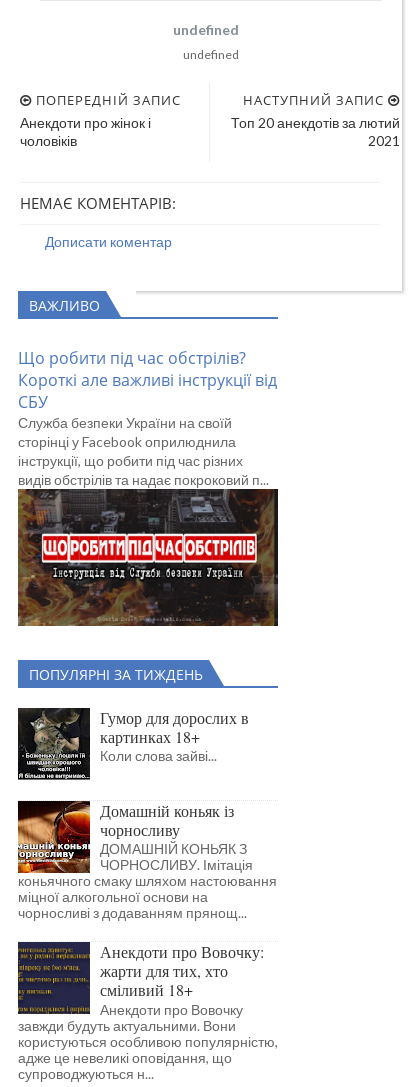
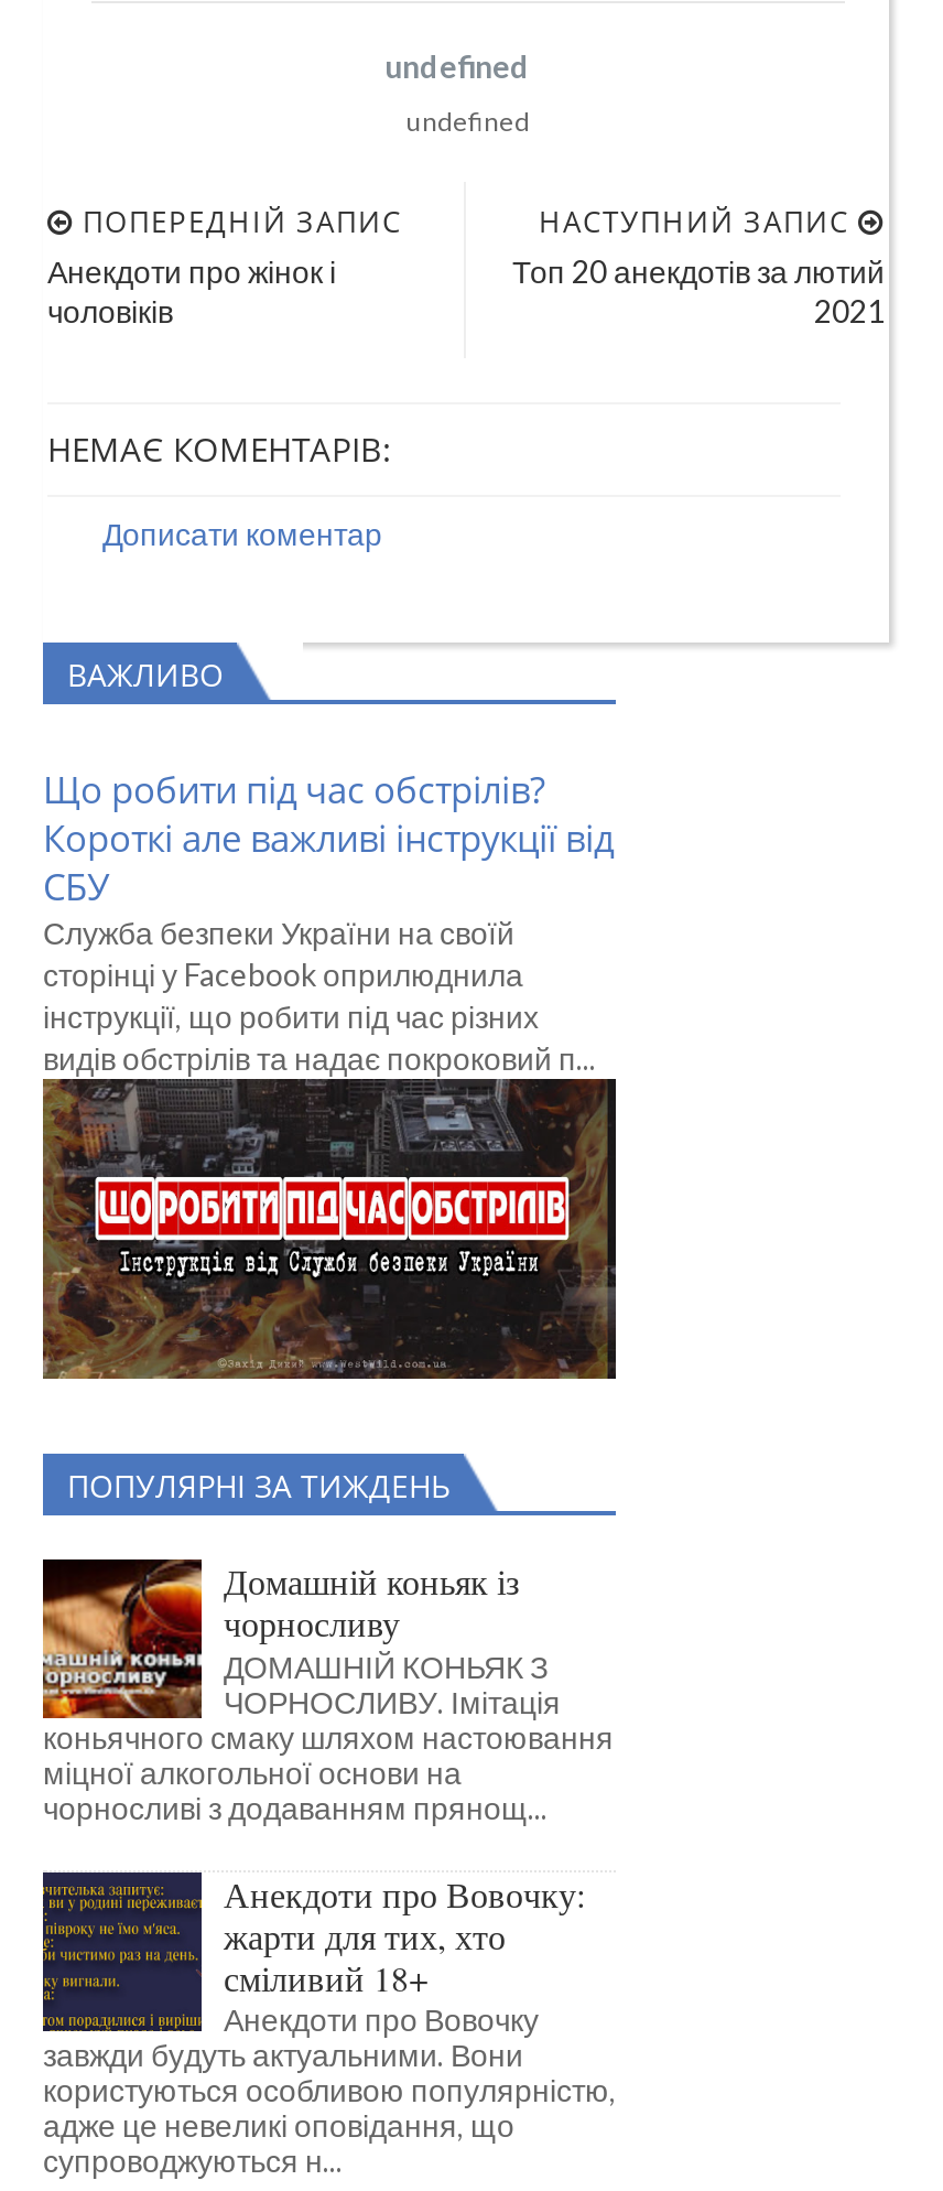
[17,707,249,781] [image] | Гумор для дорослих в | картинках 18+ | Коли слова зайві... -> none

